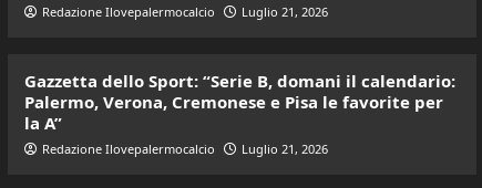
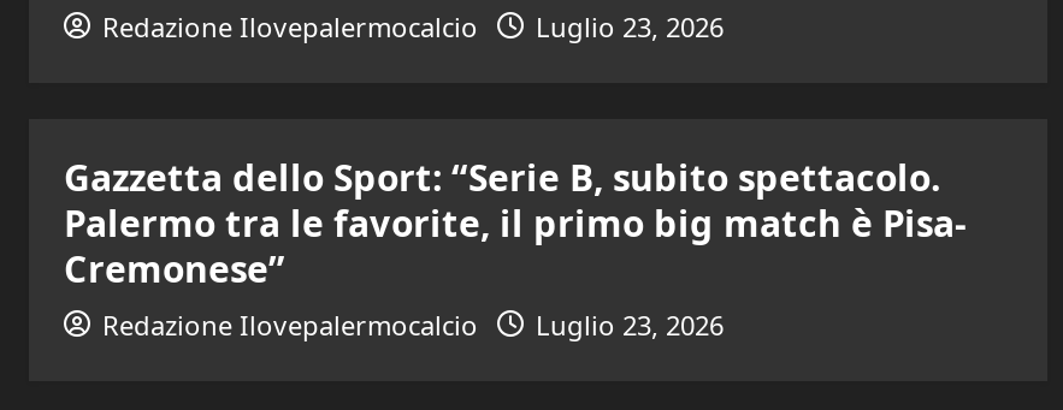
[42,3,327,20] Redazione Ilovepalermocalcio Luglio 21, 2026 -> [102,7,724,43] Redazione Ilovepalermocalcio Luglio 23, 2026
[24,70,455,134] Gazzetta dello Sport: “Serie B, domani il calendario: | Palermo, Verona, Cremonese e Pisa le favorite per | la A” -> [64,151,967,291] Gazzetta dello Sport: “Serie B, subito spettacolo. | Palermo tra le favorite, il primo big match è Pisa- | Cremonese”
[42,140,327,157] Redazione Ilovepalermocalcio Luglio 21, 2026 -> [102,305,724,341] Redazione Ilovepalermocalcio Luglio 23, 2026

